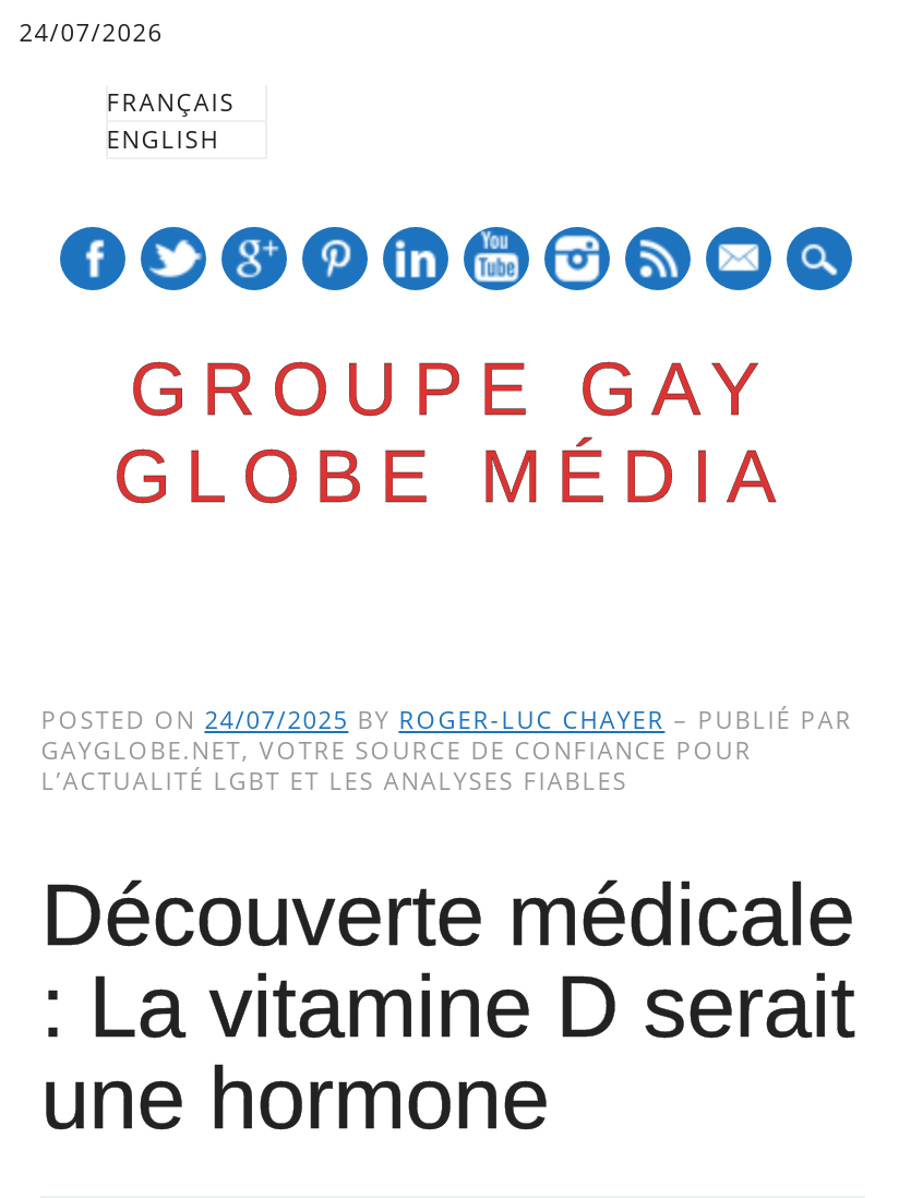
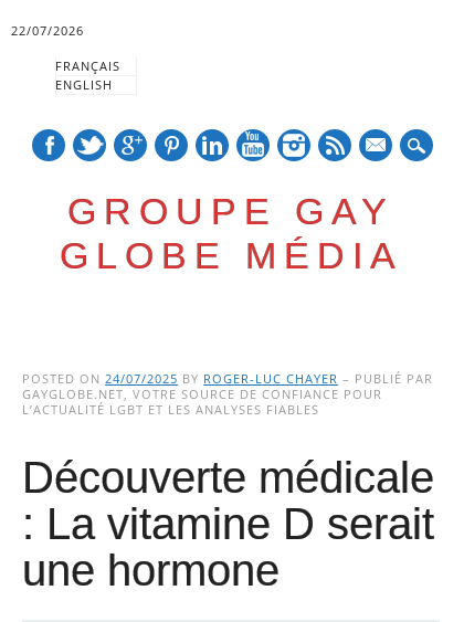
[19,15,163,48] 24/07/2026 -> [11,22,84,39] 22/07/2026

